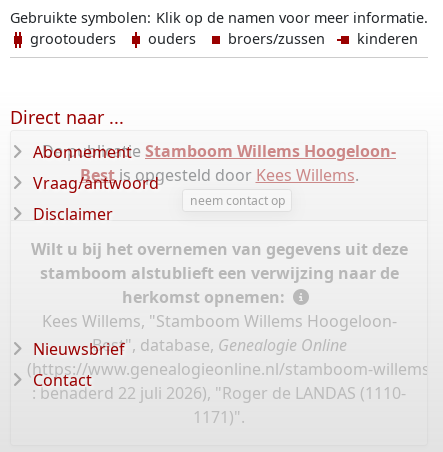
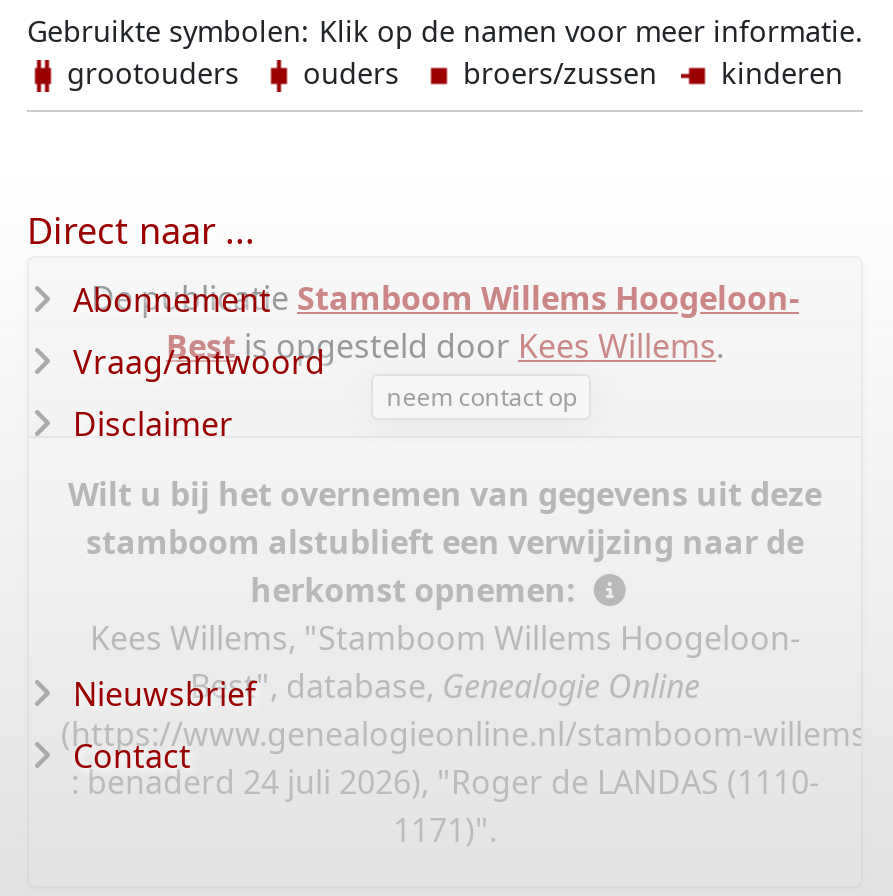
[32,382,406,404] : benaderd 22 juli 2026), "Roger de LANDAS (1110- -> [71,761,819,805] : benaderd 24 juli 2026), "Roger de LANDAS (1110-

